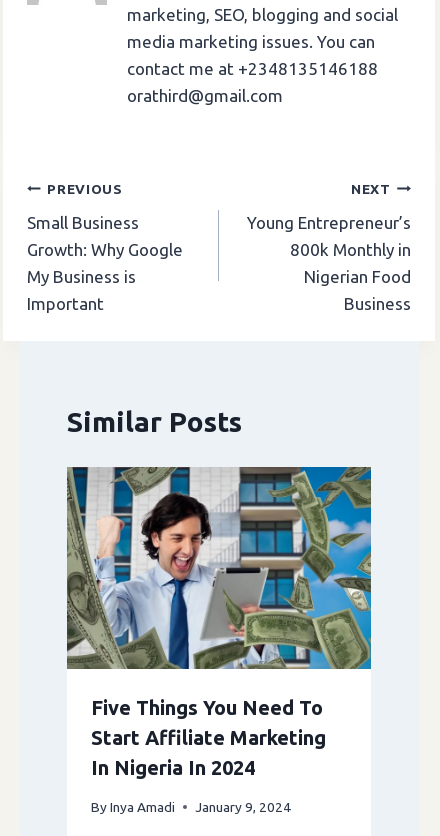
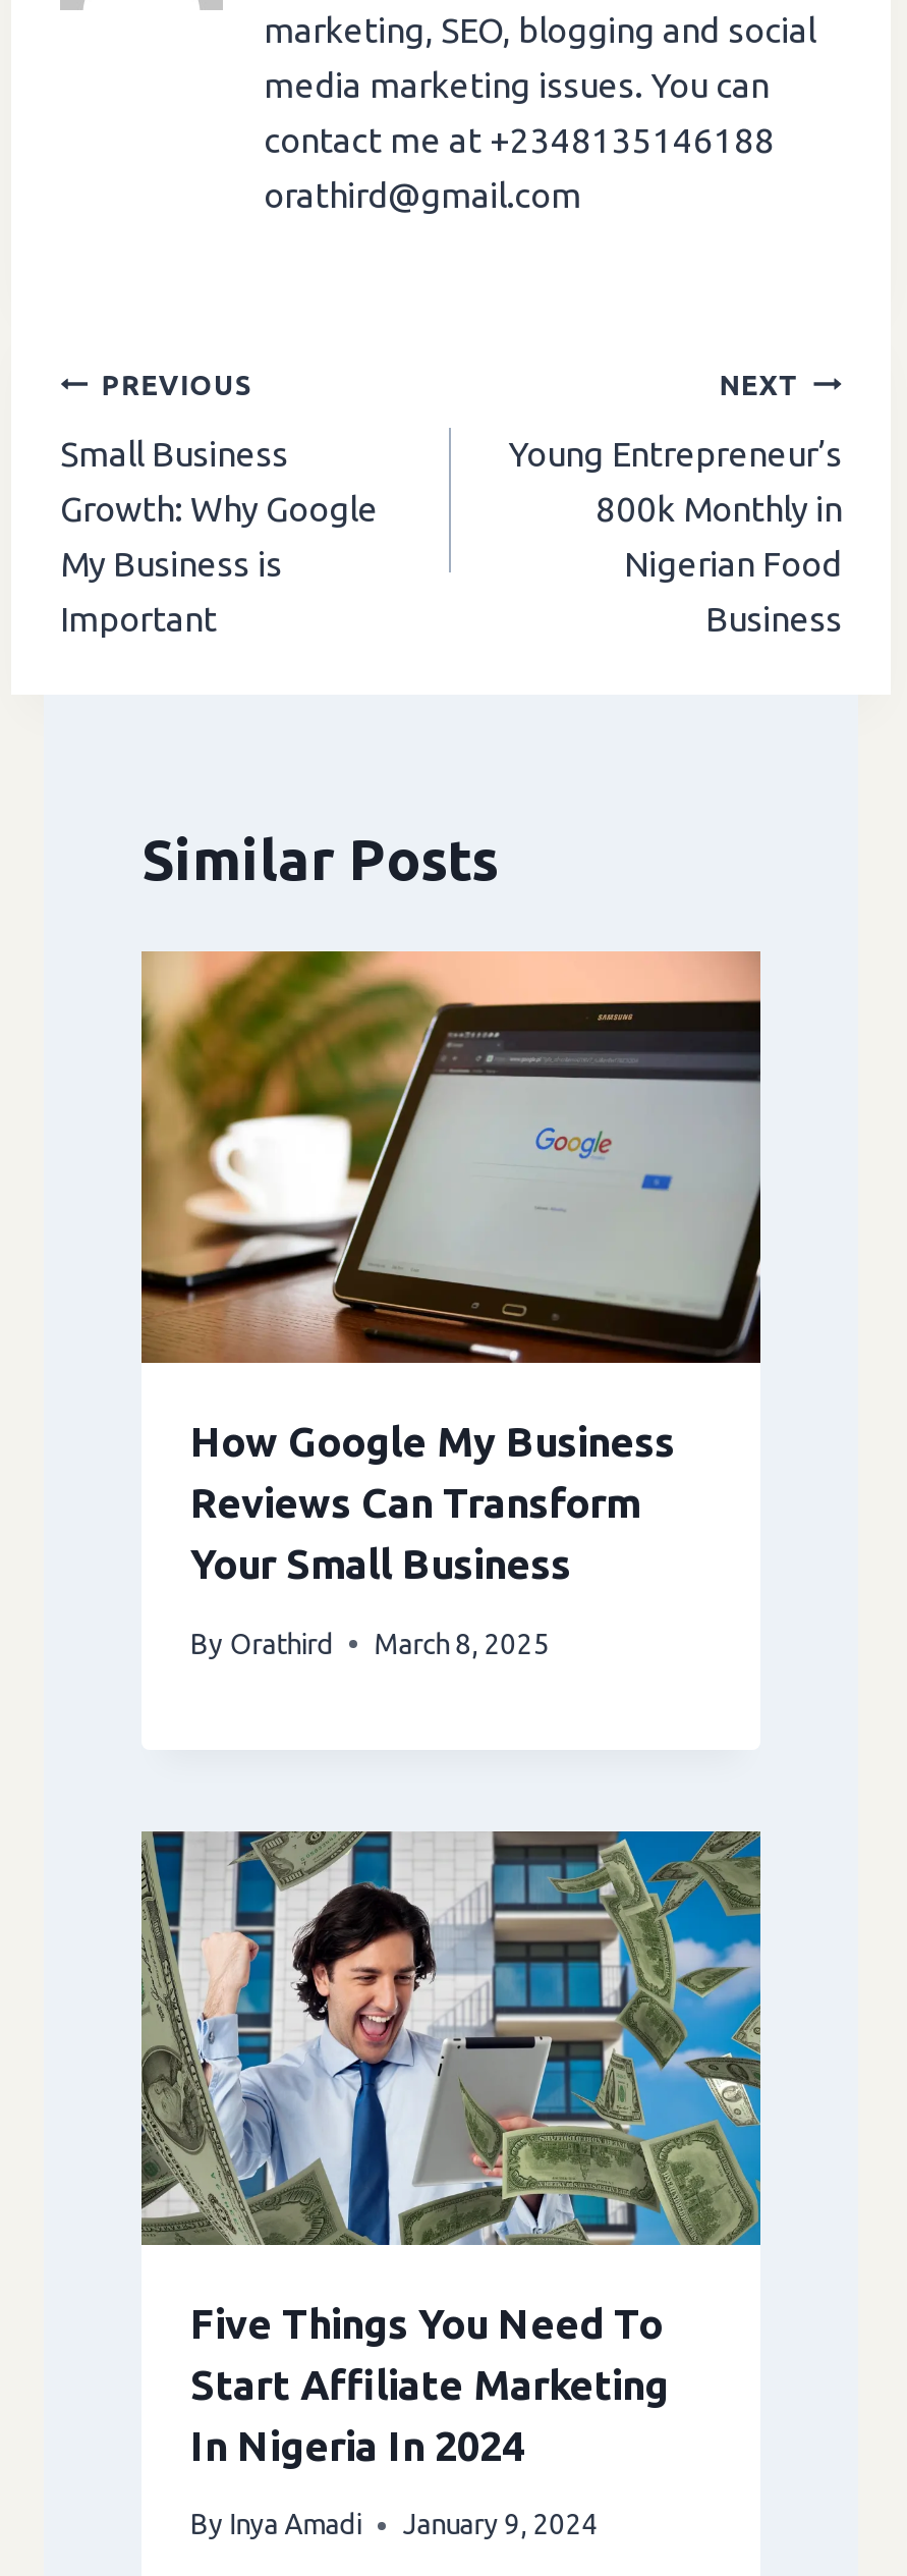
none -> [141,949,762,1660] [image] | How Google My Business | Reviews Can Transform | Your Small Business | By Orathird | March 8, 2025

